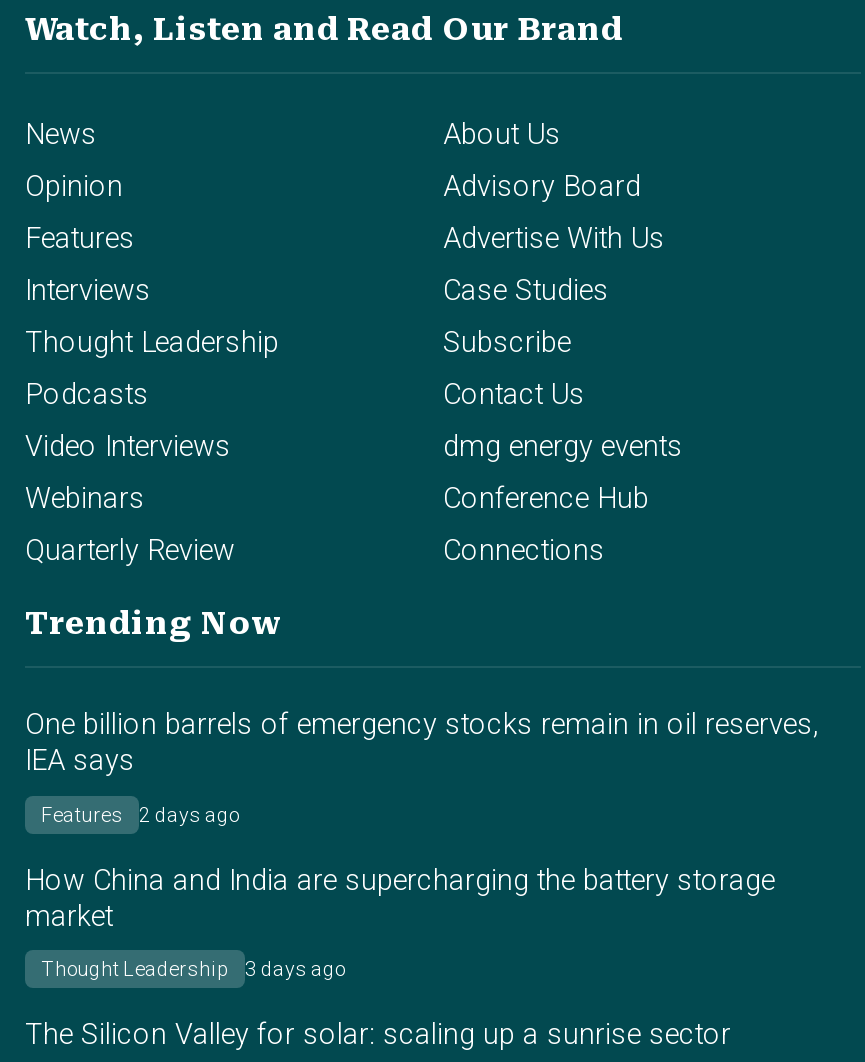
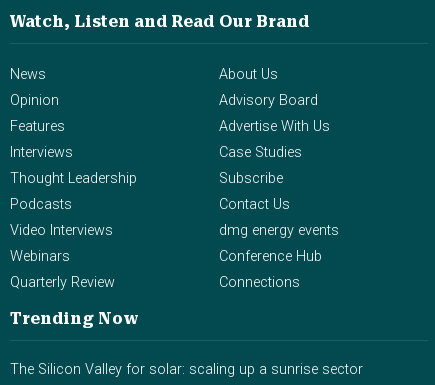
[25,709,819,979] One billion barrels of emergency stocks remain in oil reserves, | IEA says | Features | 2 days ago | How China and India are supercharging the battery storage | market | Thought Leadership | 3 days ago -> none

